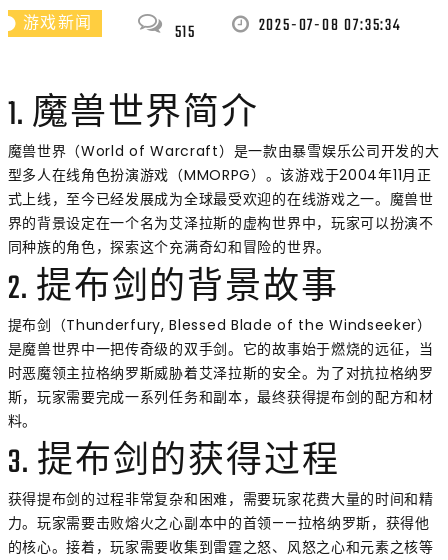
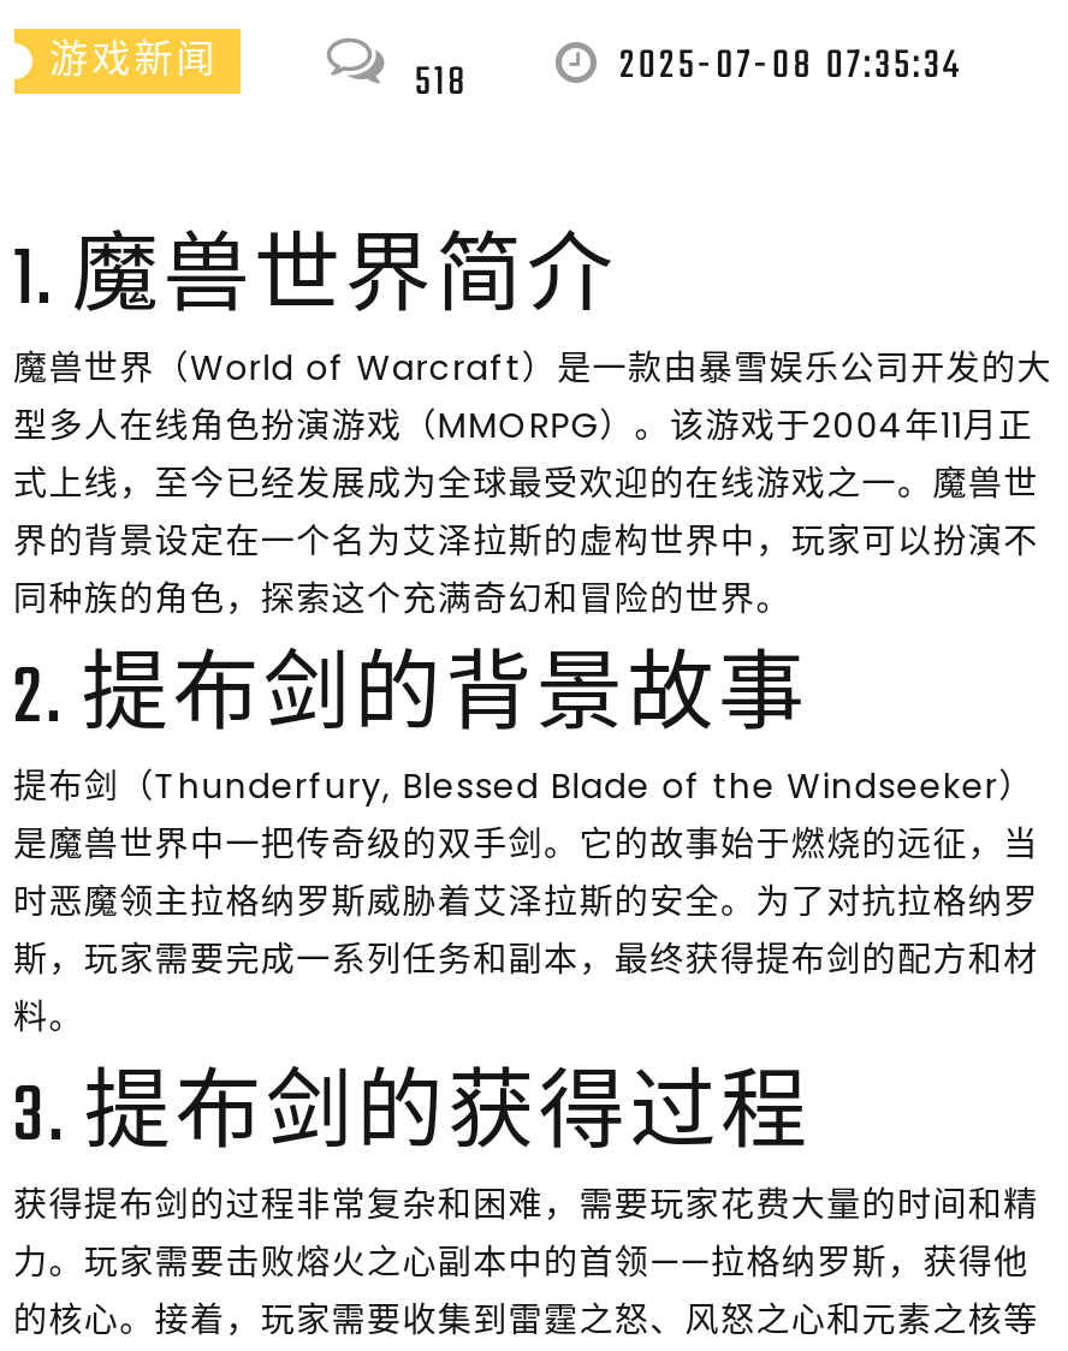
[174,20,196,46] 515 -> [415,53,469,116] 518

